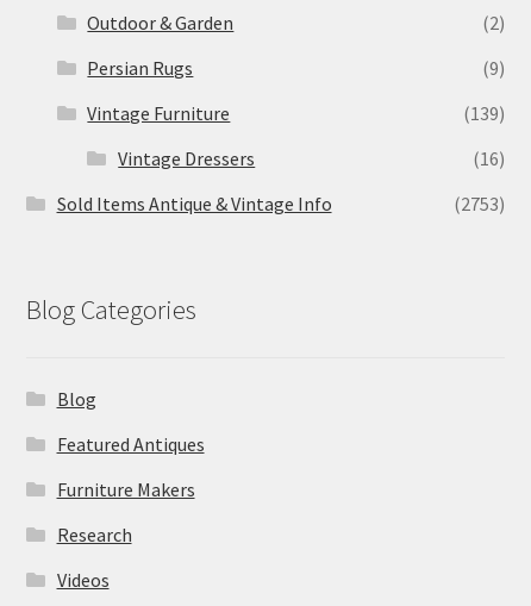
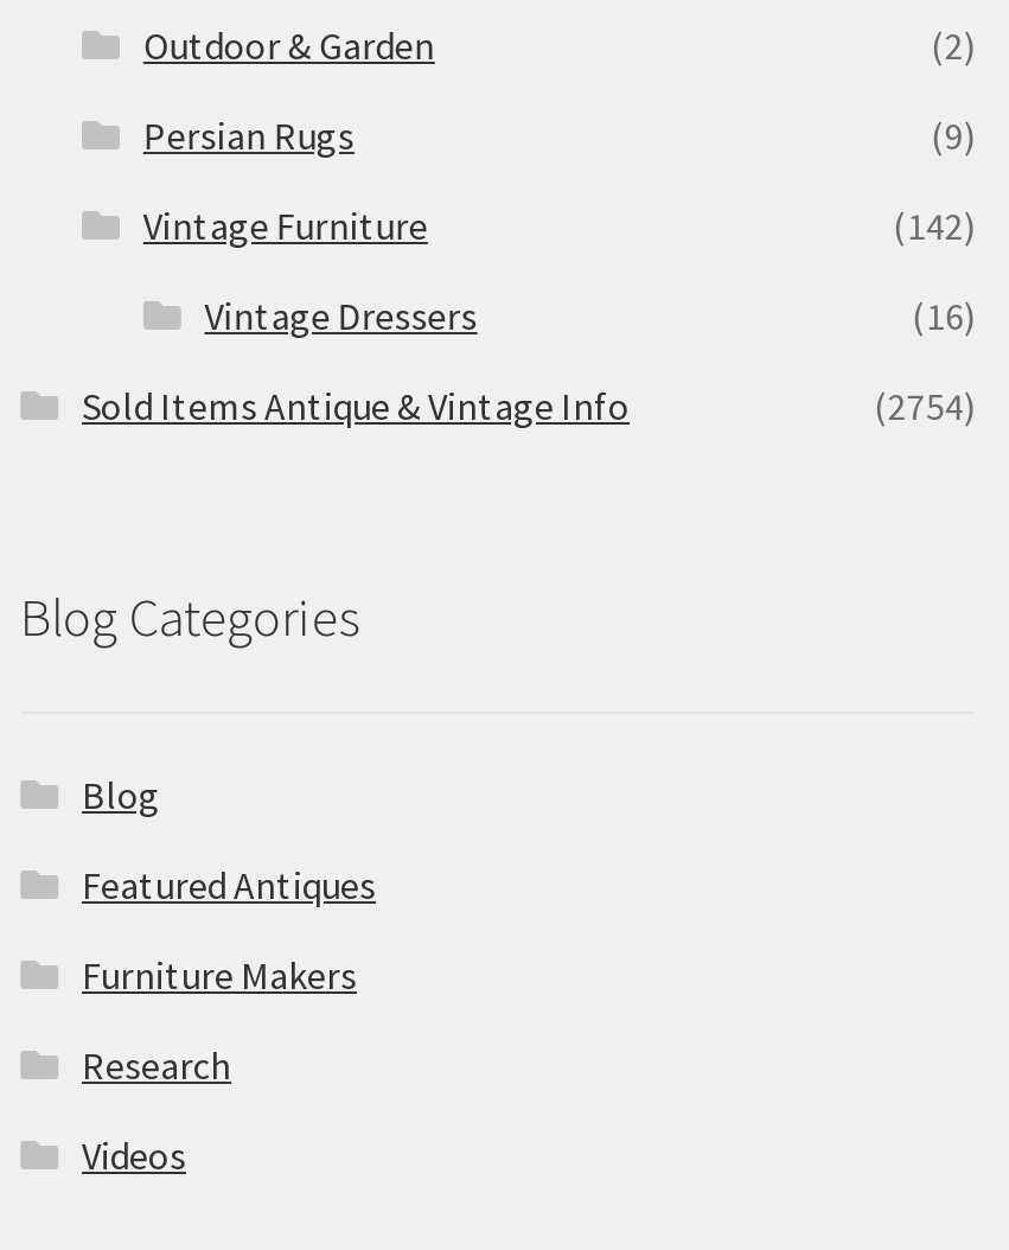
[464,101,505,125] (139) -> [893,202,976,250] (142)
[454,192,505,216] (2753) -> [874,382,976,430] (2754)

